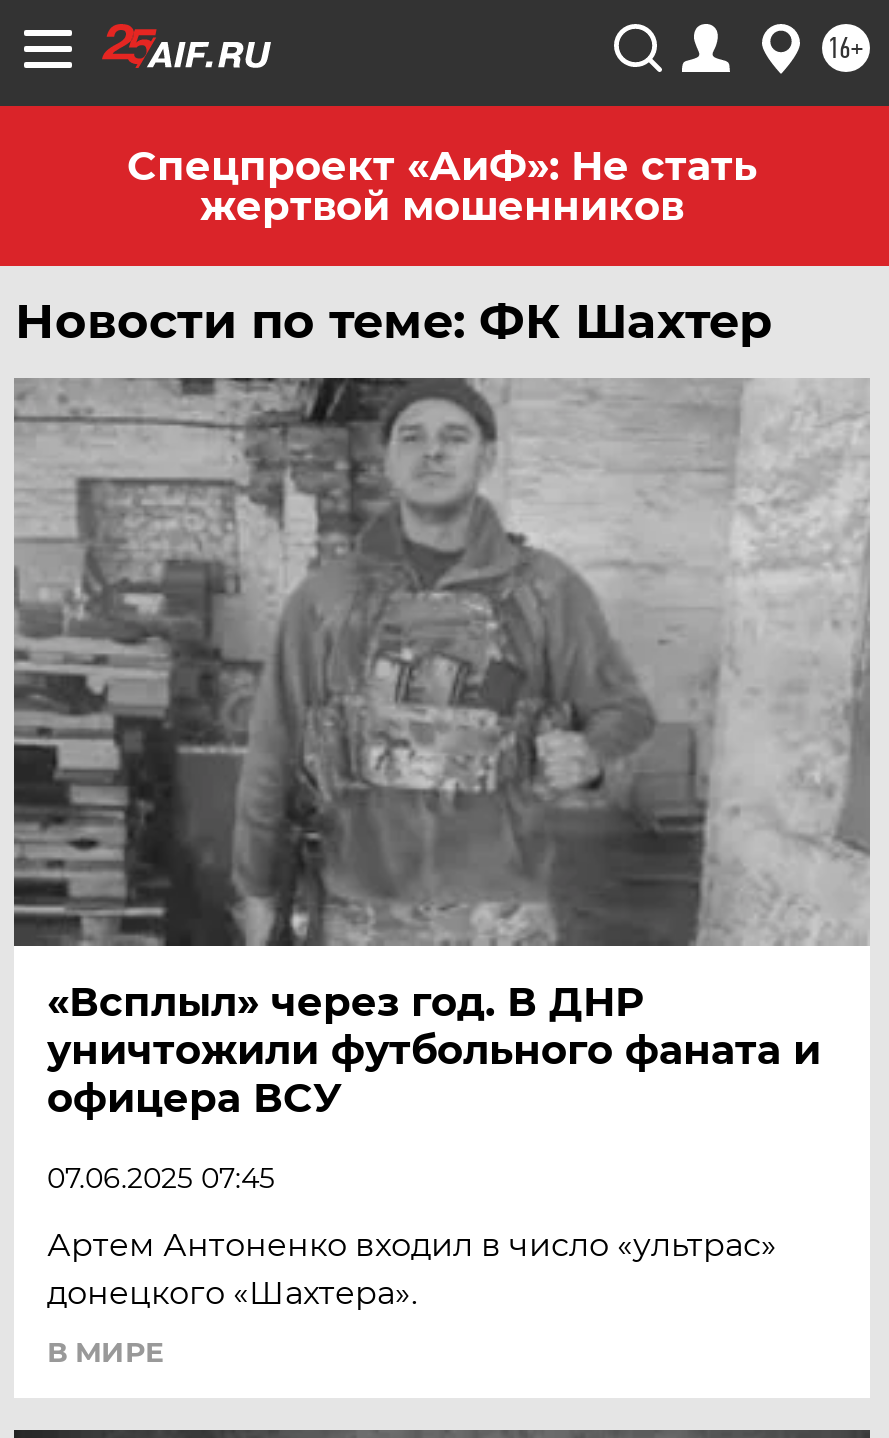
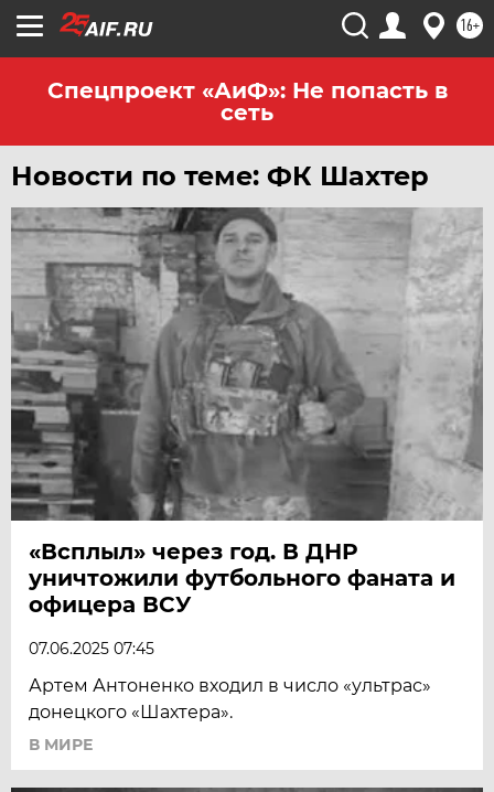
[127,142,757,230] Спецпроект «АиФ»: Не стать | жертвой мошенников -> [47,77,447,126] Спецпроект «АиФ»: Не попасть в | сеть

